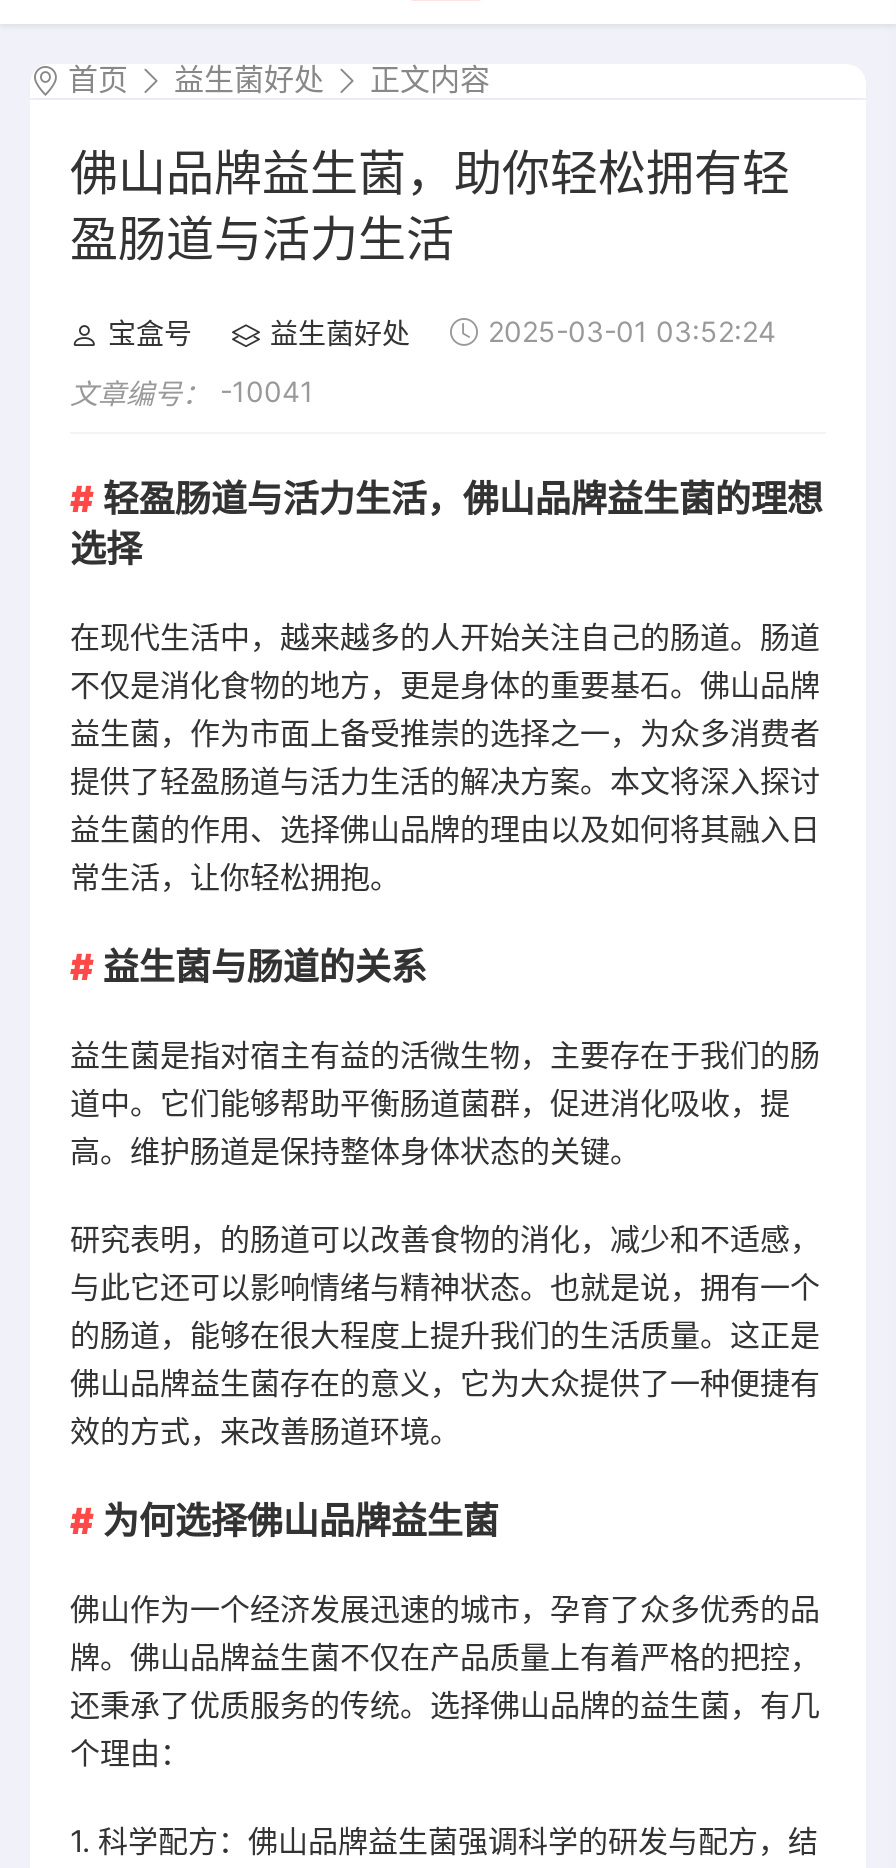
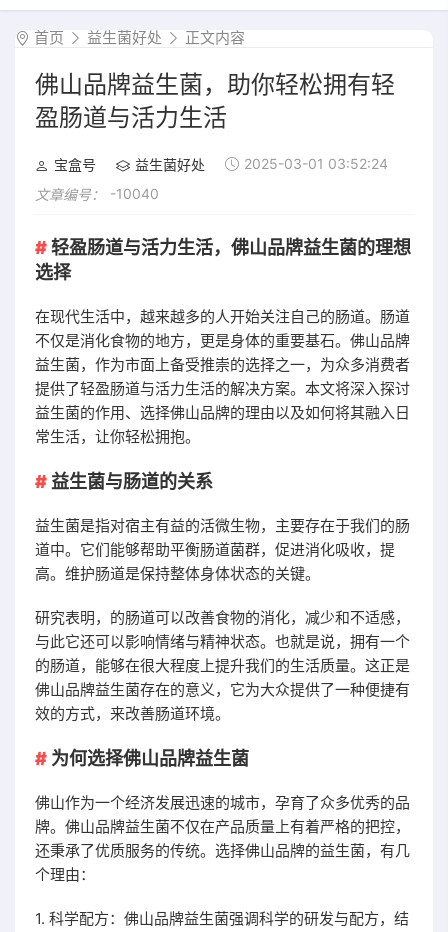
[70,375,314,410] 文章编号： -10041 -> [35,185,159,203] 文章编号： -10040

